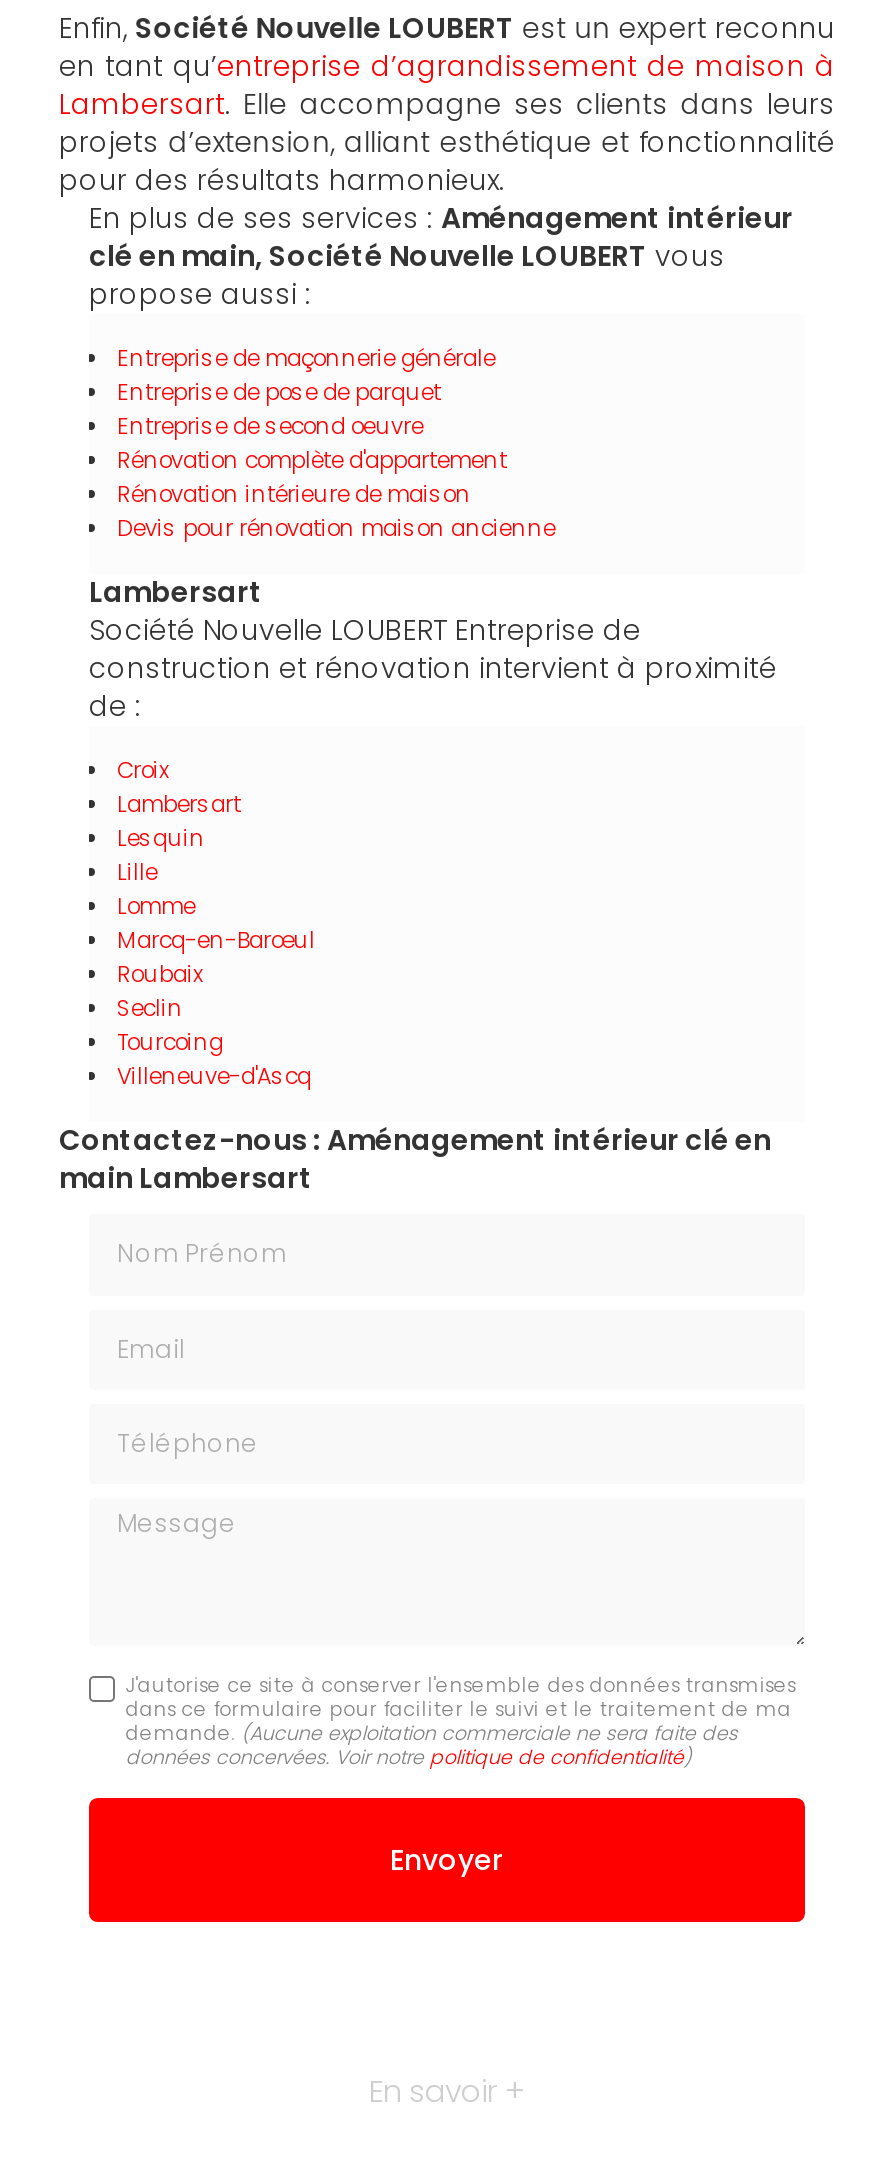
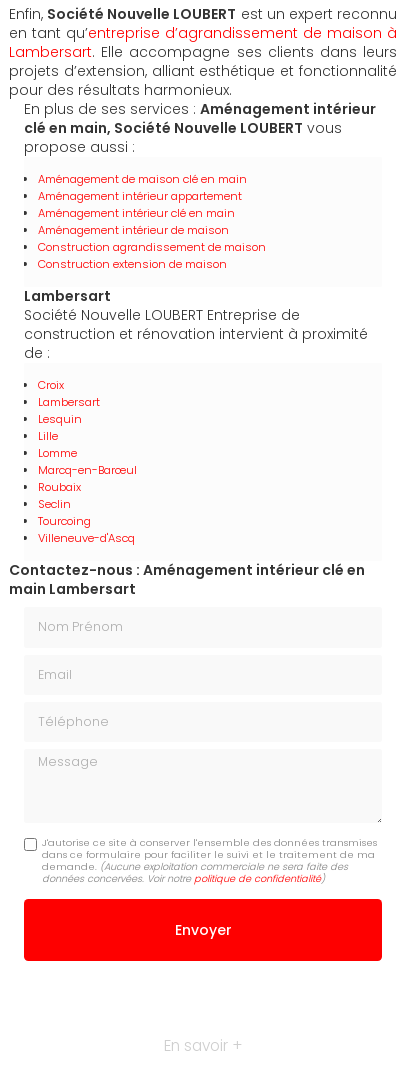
[117,342,555,544] Entreprise de maçonnerie générale | Entreprise de pose de parquet | Entreprise de second oeuvre | Rénovation complète d'appartement | Rénovation intérieure de maison | Devis pour rénovation maison ancienne -> [38,171,266,272] Aménagement de maison clé en main | Aménagement intérieur appartement | Aménagement intérieur clé en main | Aménagement intérieur de maison | Construction agrandissement de maison | Construction extension de maison

